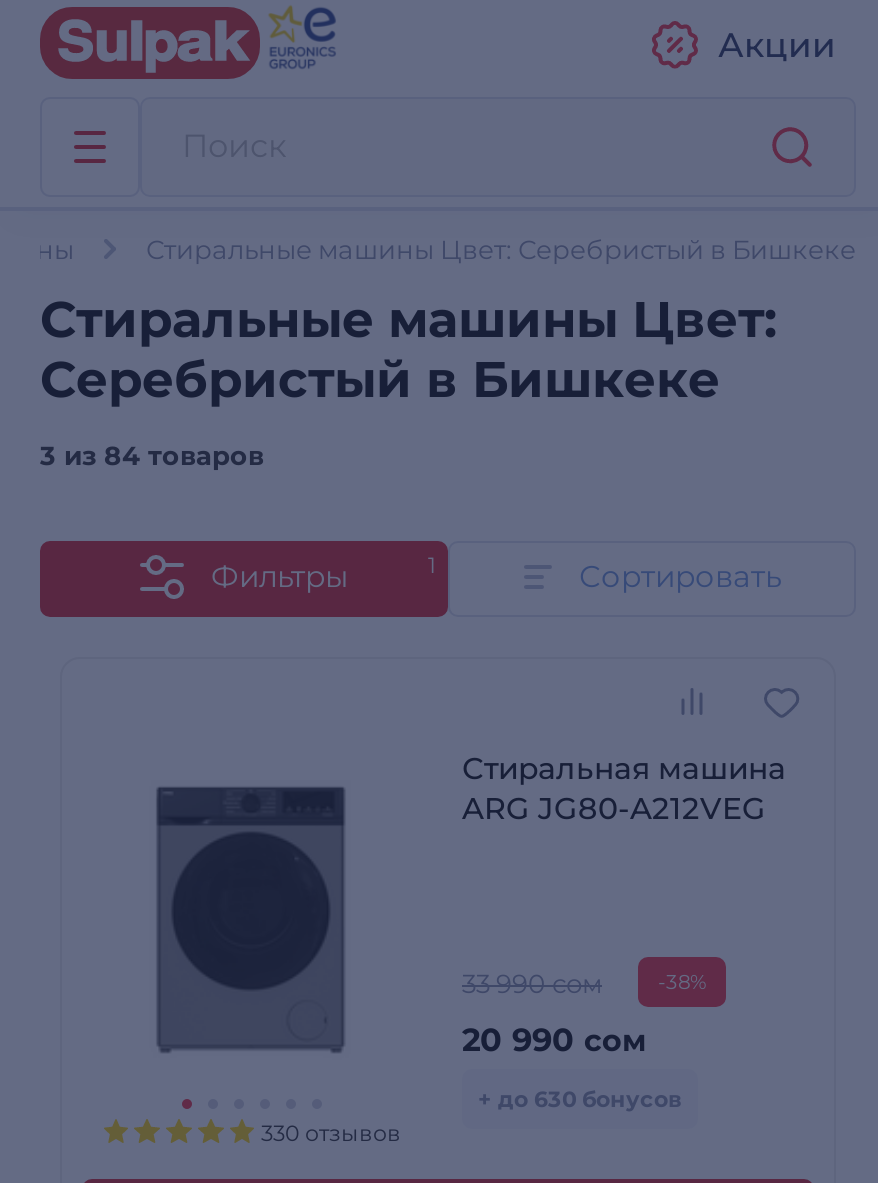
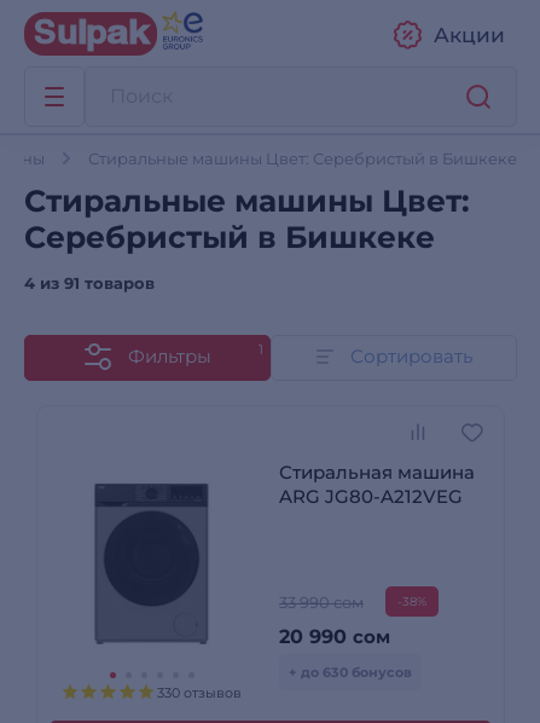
[40,439,264,471] 3 из 84 товаров -> [24,273,155,293] 4 из 91 товаров

